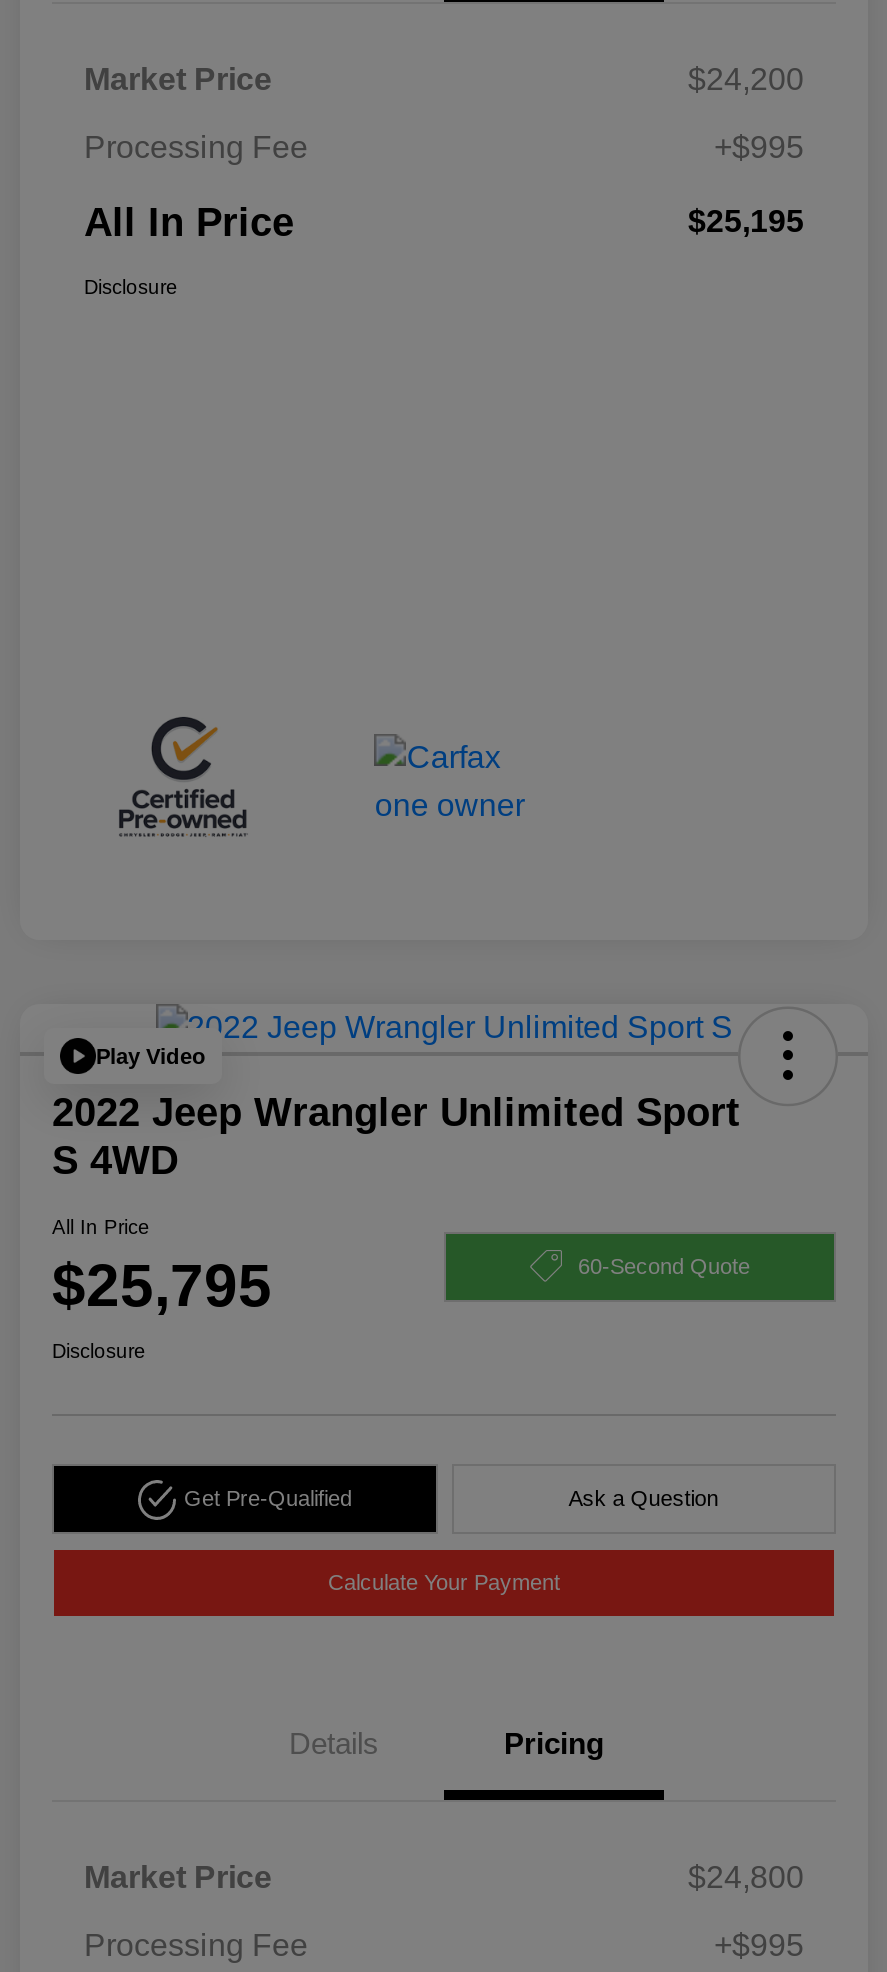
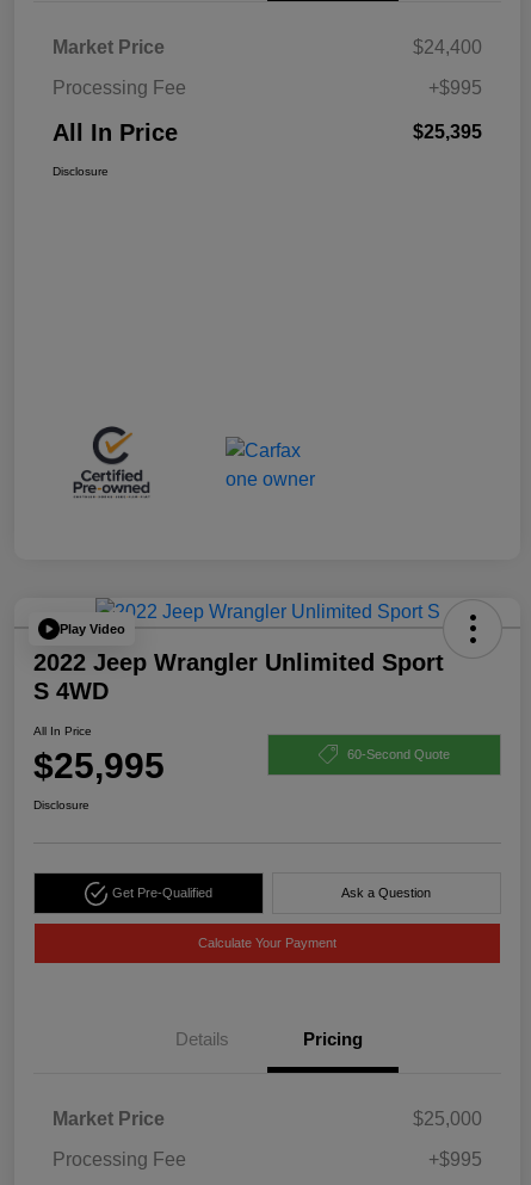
[688,61,804,95] $24,200 -> [413,37,482,57] $24,400
[688,203,804,237] $25,195 -> [413,121,482,142] $25,395
[52,1253,272,1319] $25,795 -> [33,746,165,786] $25,995
[688,1861,804,1895] $24,800 -> [413,1109,482,1130] $25,000

